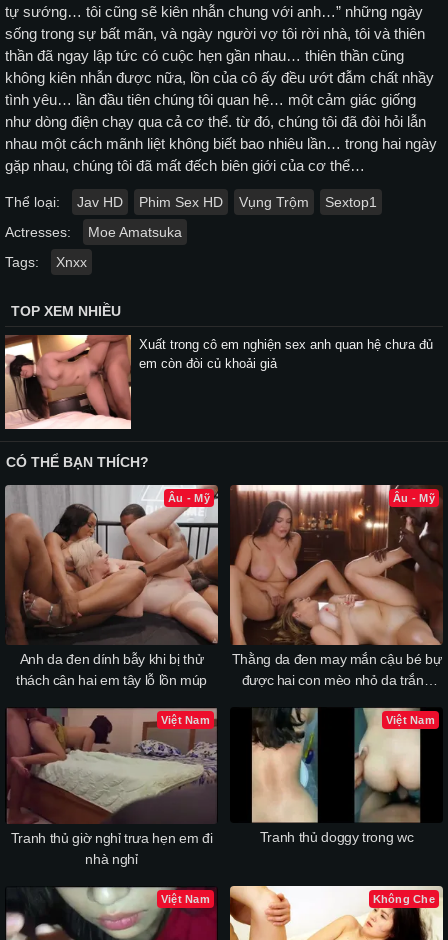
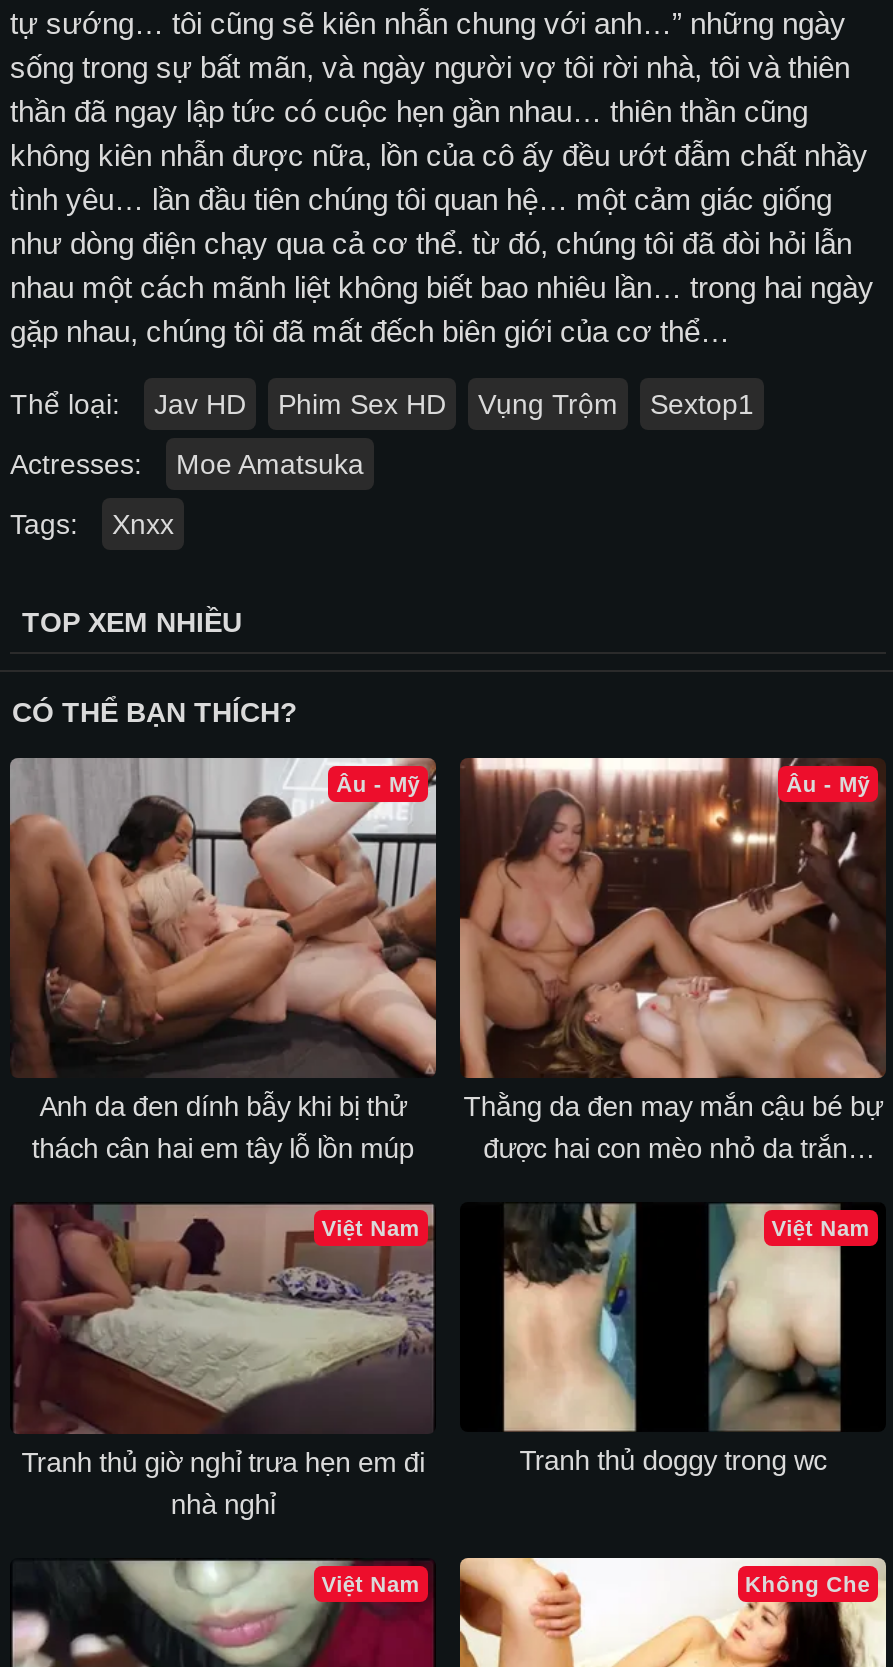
[4,334,433,430] [image] | Xuất trong cô em nghiện sex anh quan hệ chưa đủ | em còn đòi củ khoải giả -> none

